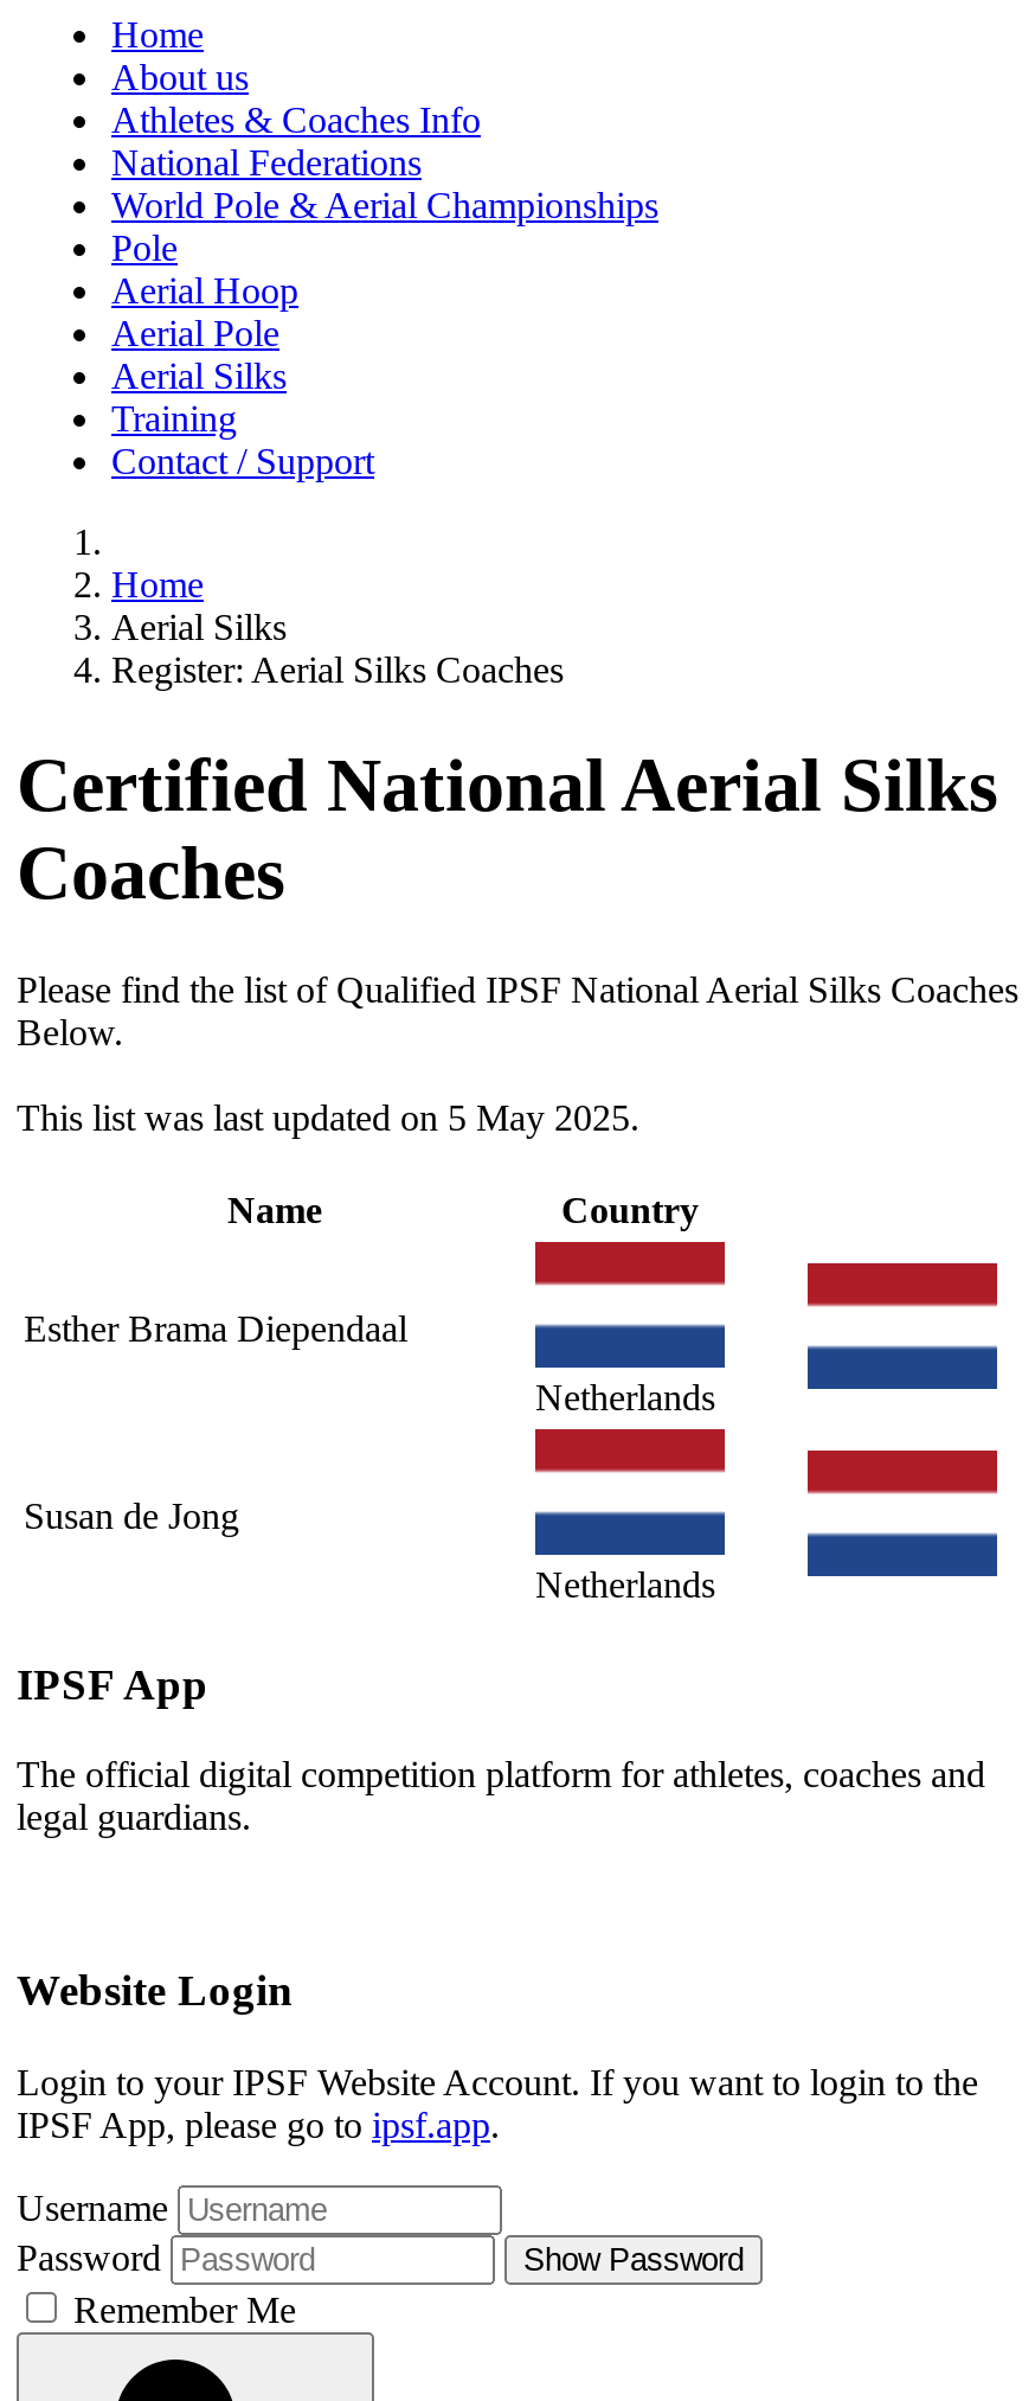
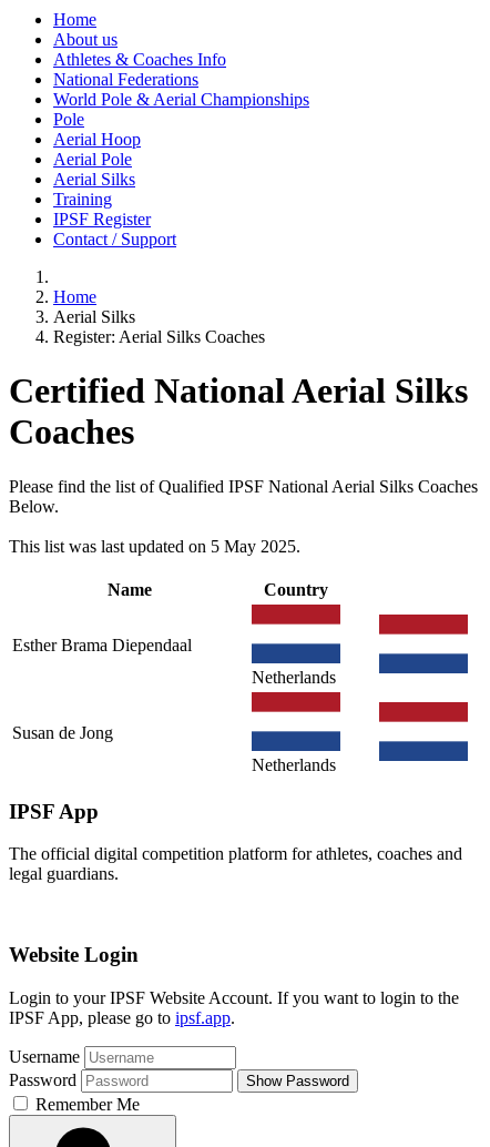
none -> [53,210,151,229] IPSF Register

